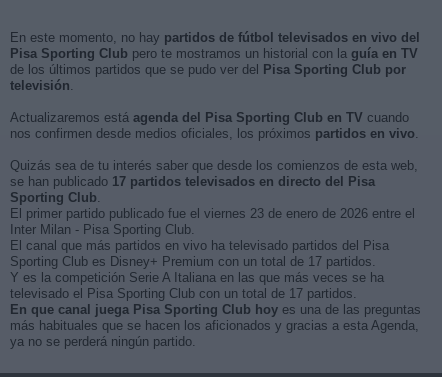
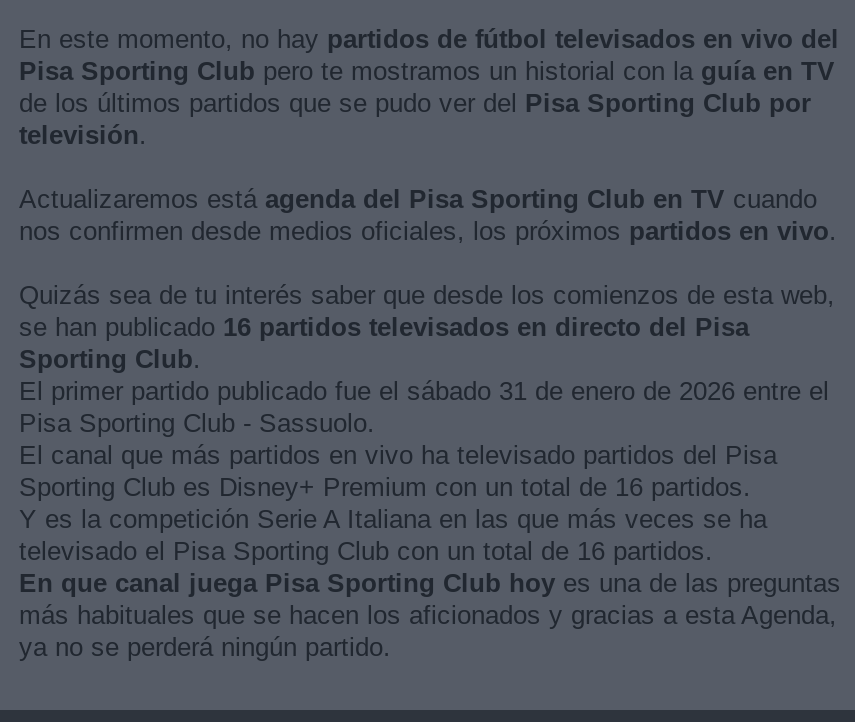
[10,174,375,189] se han publicado 17 partidos televisados en directo del Pisa -> [19,312,749,342] se han publicado 16 partidos televisados en directo del Pisa
[10,206,415,237] El primer partido publicado fue el viernes 23 de enero de 2026 entre el | Inter Milan - Pisa Sporting Club. -> [19,376,829,438] El primer partido publicado fue el sábado 31 de enero de 2026 entre el | Pisa Sporting Club - Sassuolo.
[10,254,376,269] Sporting Club es Disney+ Premium con un total de 17 partidos. -> [19,472,751,502] Sporting Club es Disney+ Premium con un total de 16 partidos.
[10,286,357,301] televisado el Pisa Sporting Club con un total de 17 partidos. -> [19,536,713,566] televisado el Pisa Sporting Club con un total de 16 partidos.

